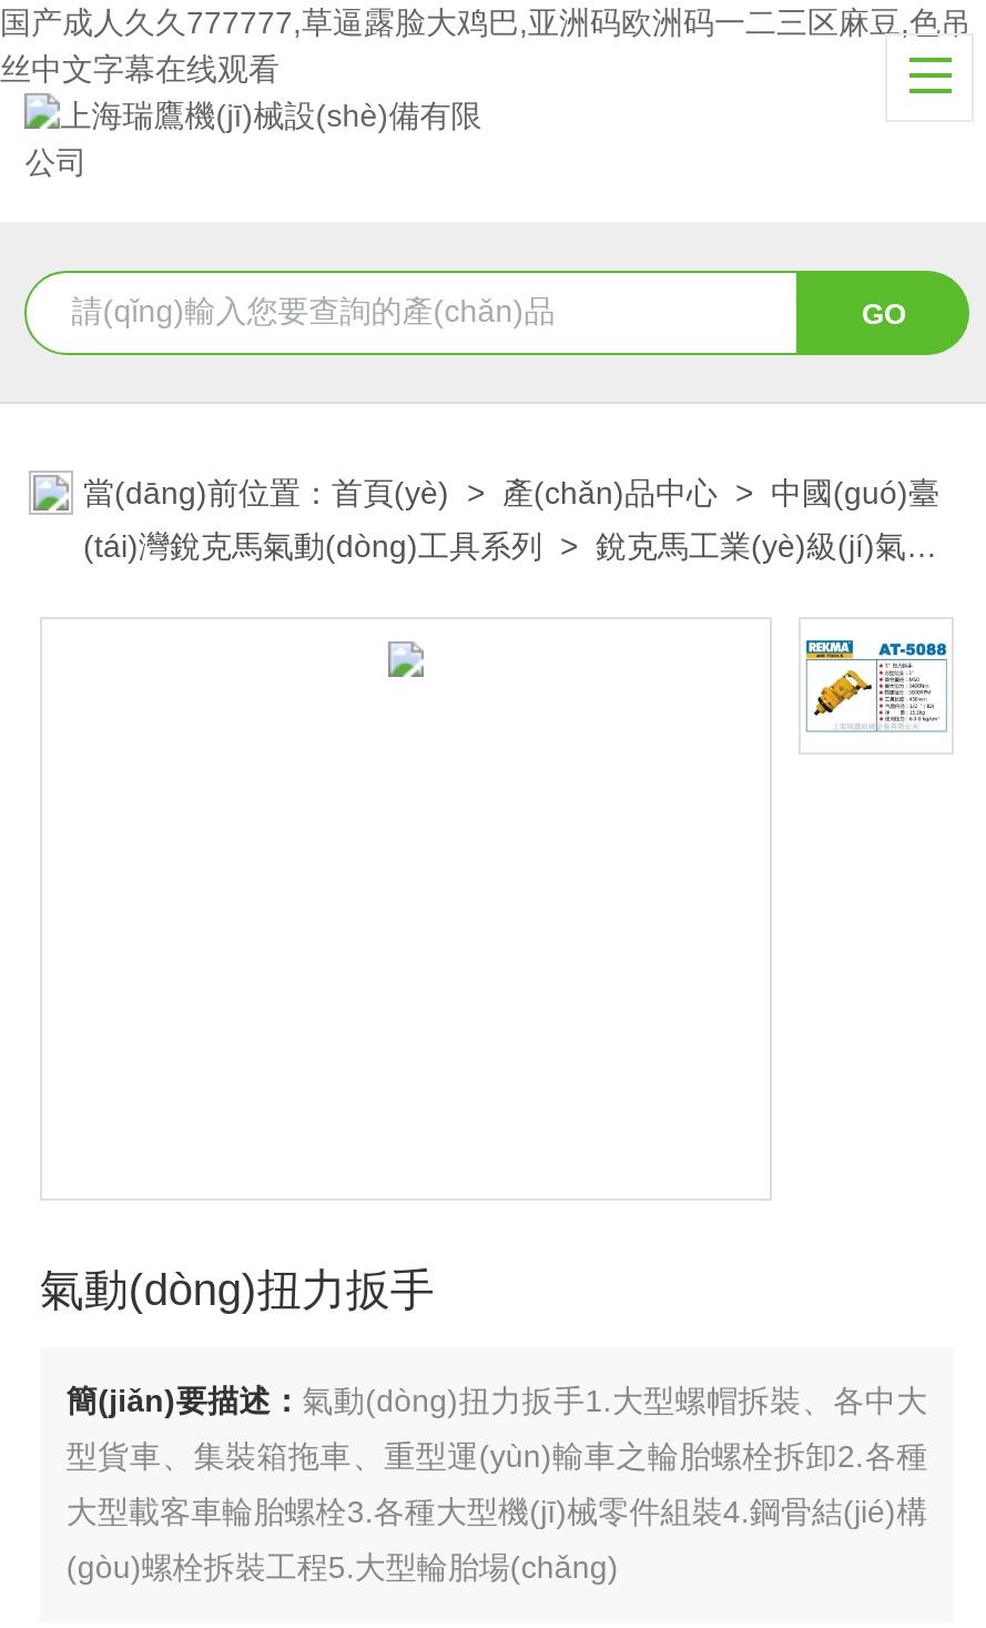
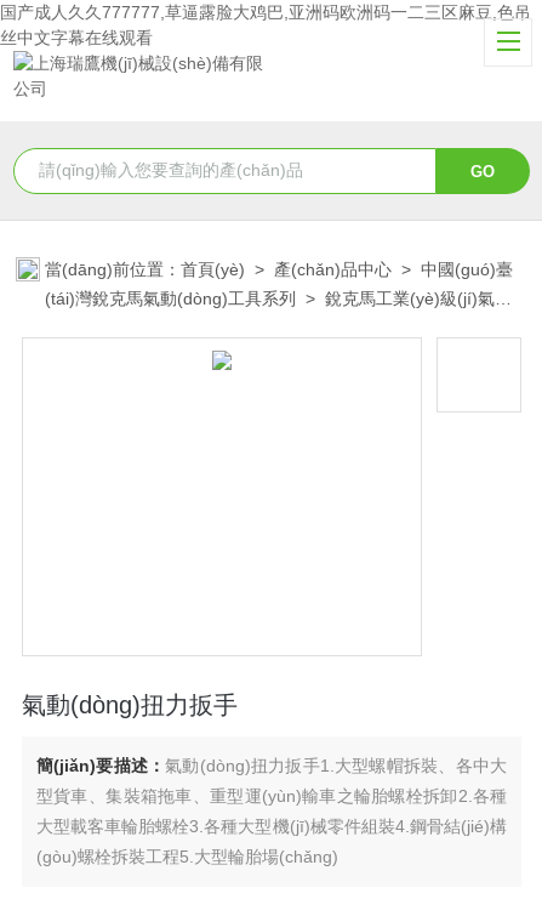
[803,637,949,735] [image] -> none

